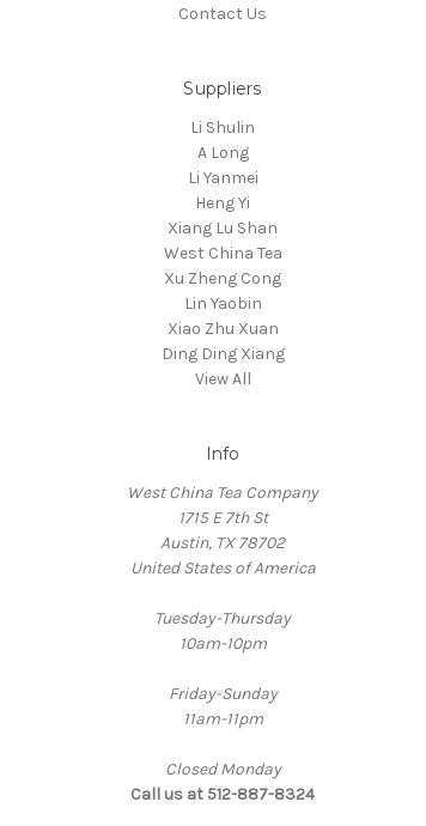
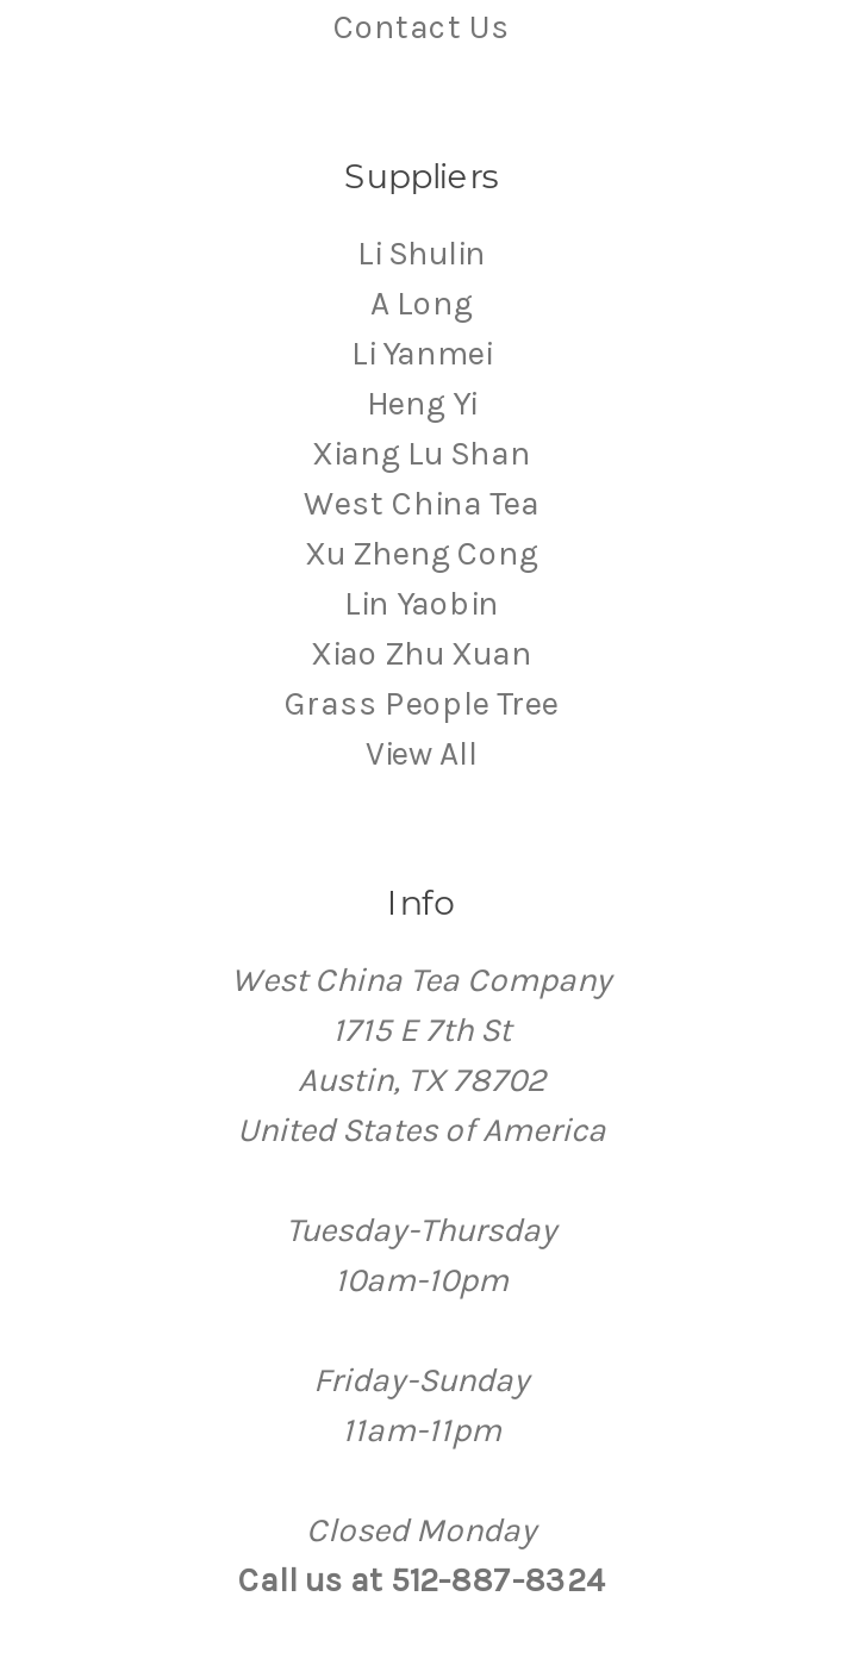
[161,344,284,365] Ding Ding Xiang -> [285,685,559,725] Grass People Tree

